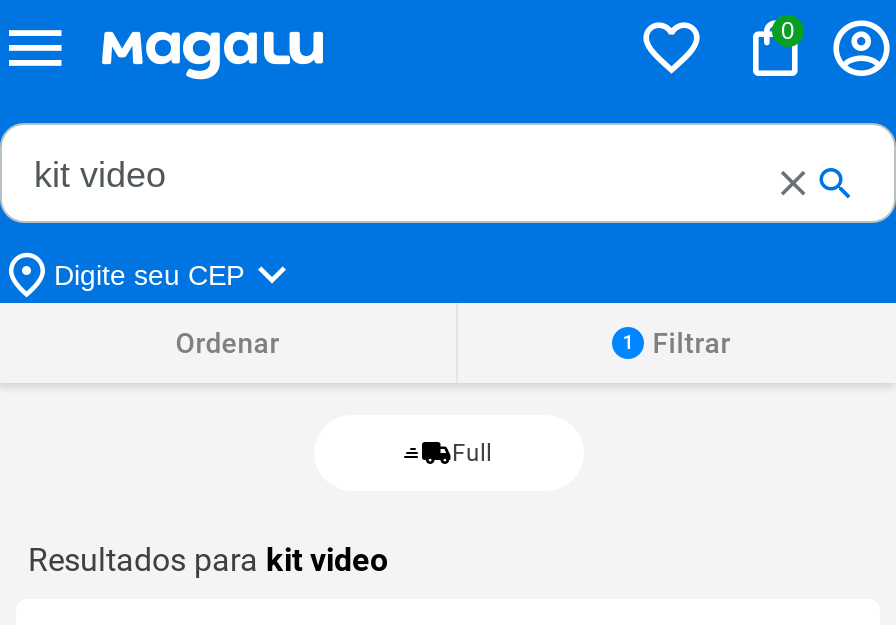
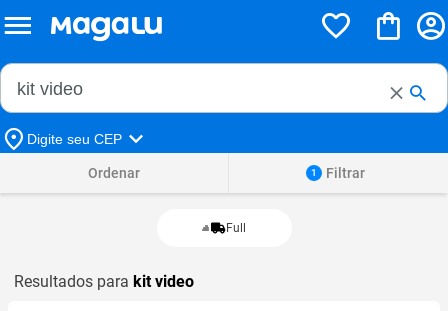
[781,17,795,45] 0 -> none

